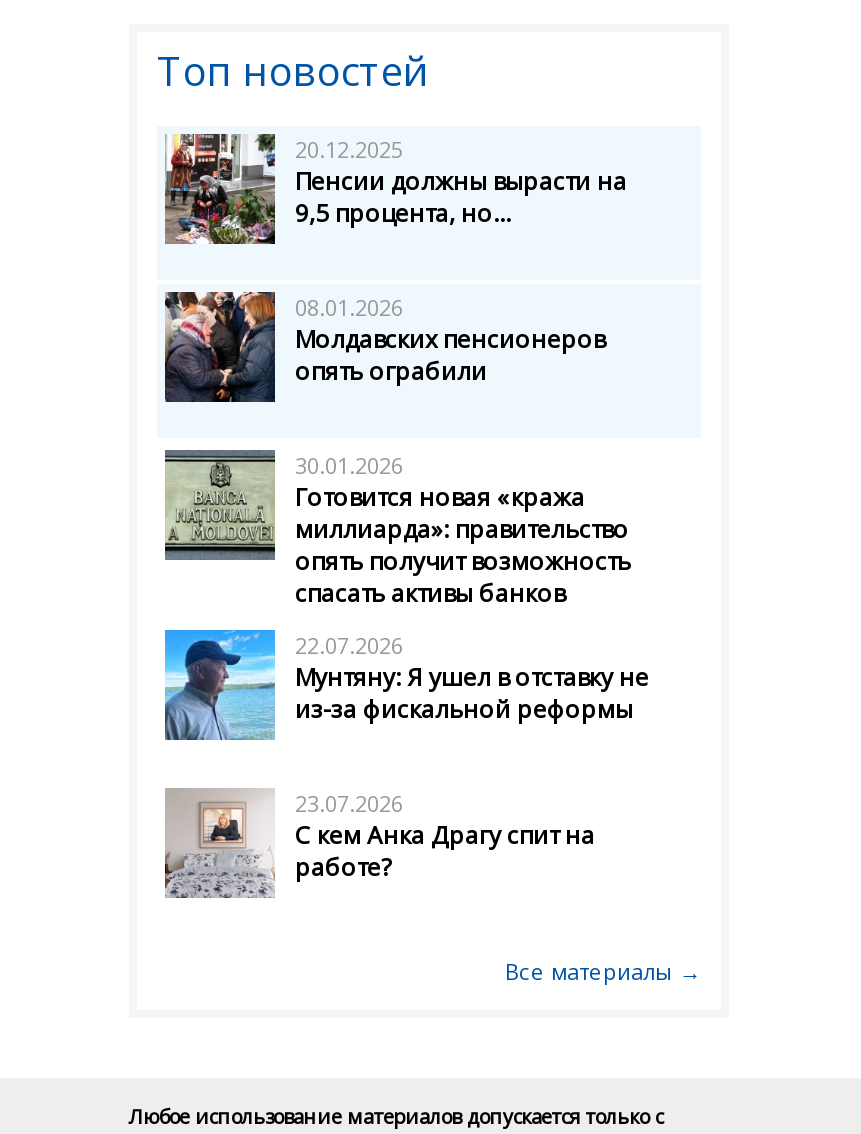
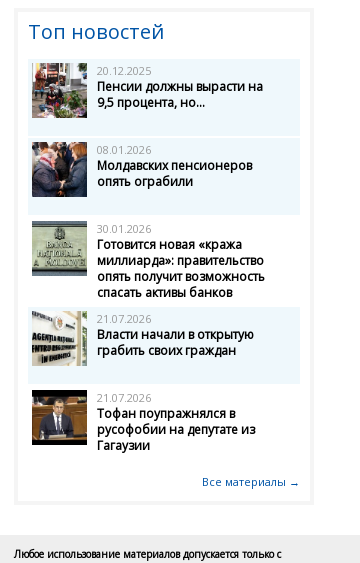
[163,628,649,742] [image] | 22.07.2026 | Мунтяну: Я ушел в отставку не | из-за фискальной реформы -> [31,310,254,366] [image] | 21.07.2026 | Власти начали в открытую | грабить своих граждан
[163,787,595,900] [image] | 23.07.2026 | С кем Анка Драгу спит на | работе? -> [31,389,255,454] [image] | 21.07.2026 | Тофан поупражнялся в | русофобии на депутате из | Гагаузии

